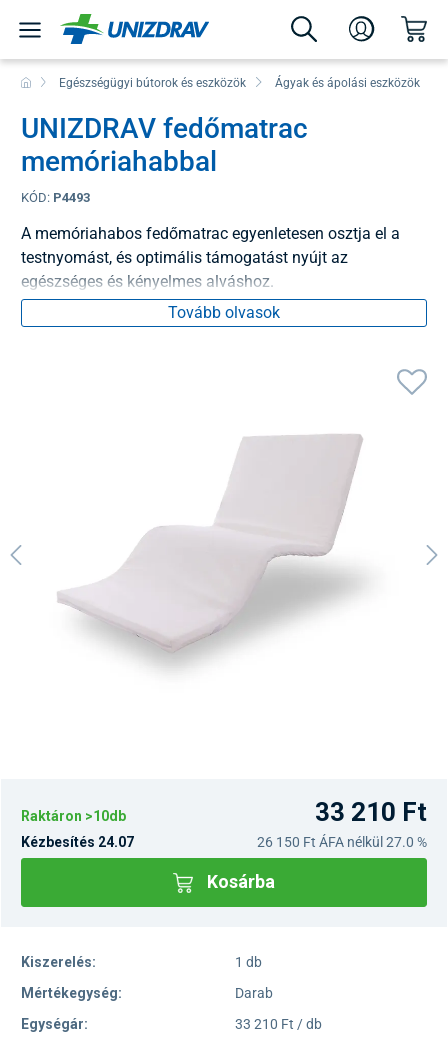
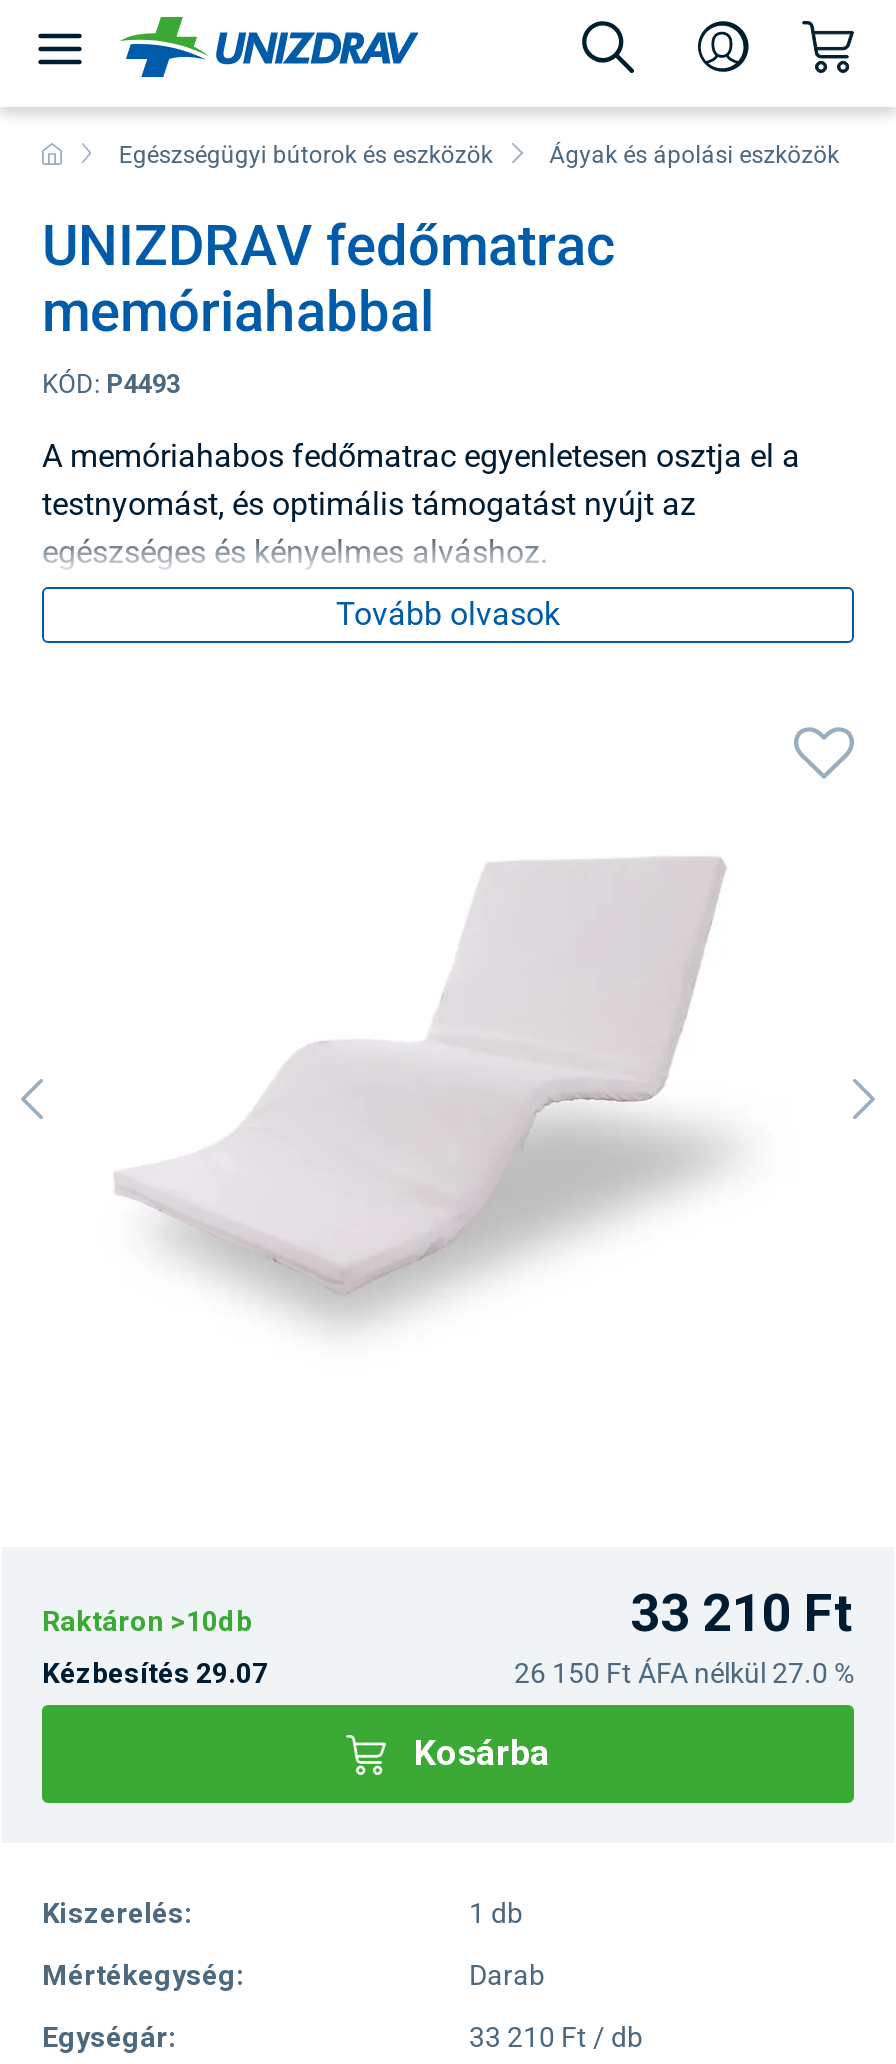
[21,834,134,850] Kézbesítés 24.07 -> [42,1657,268,1689] Kézbesítés 29.07

